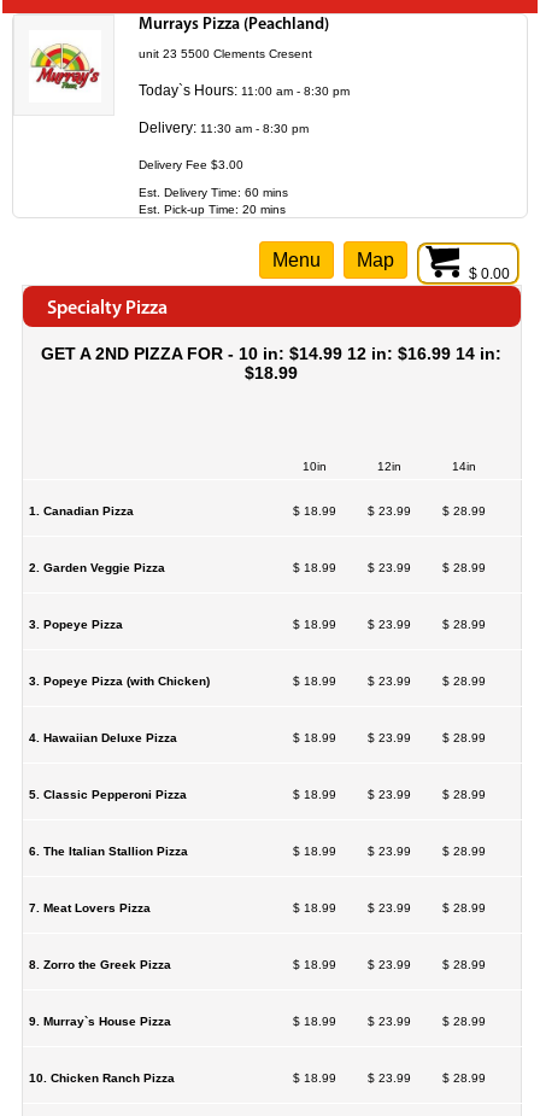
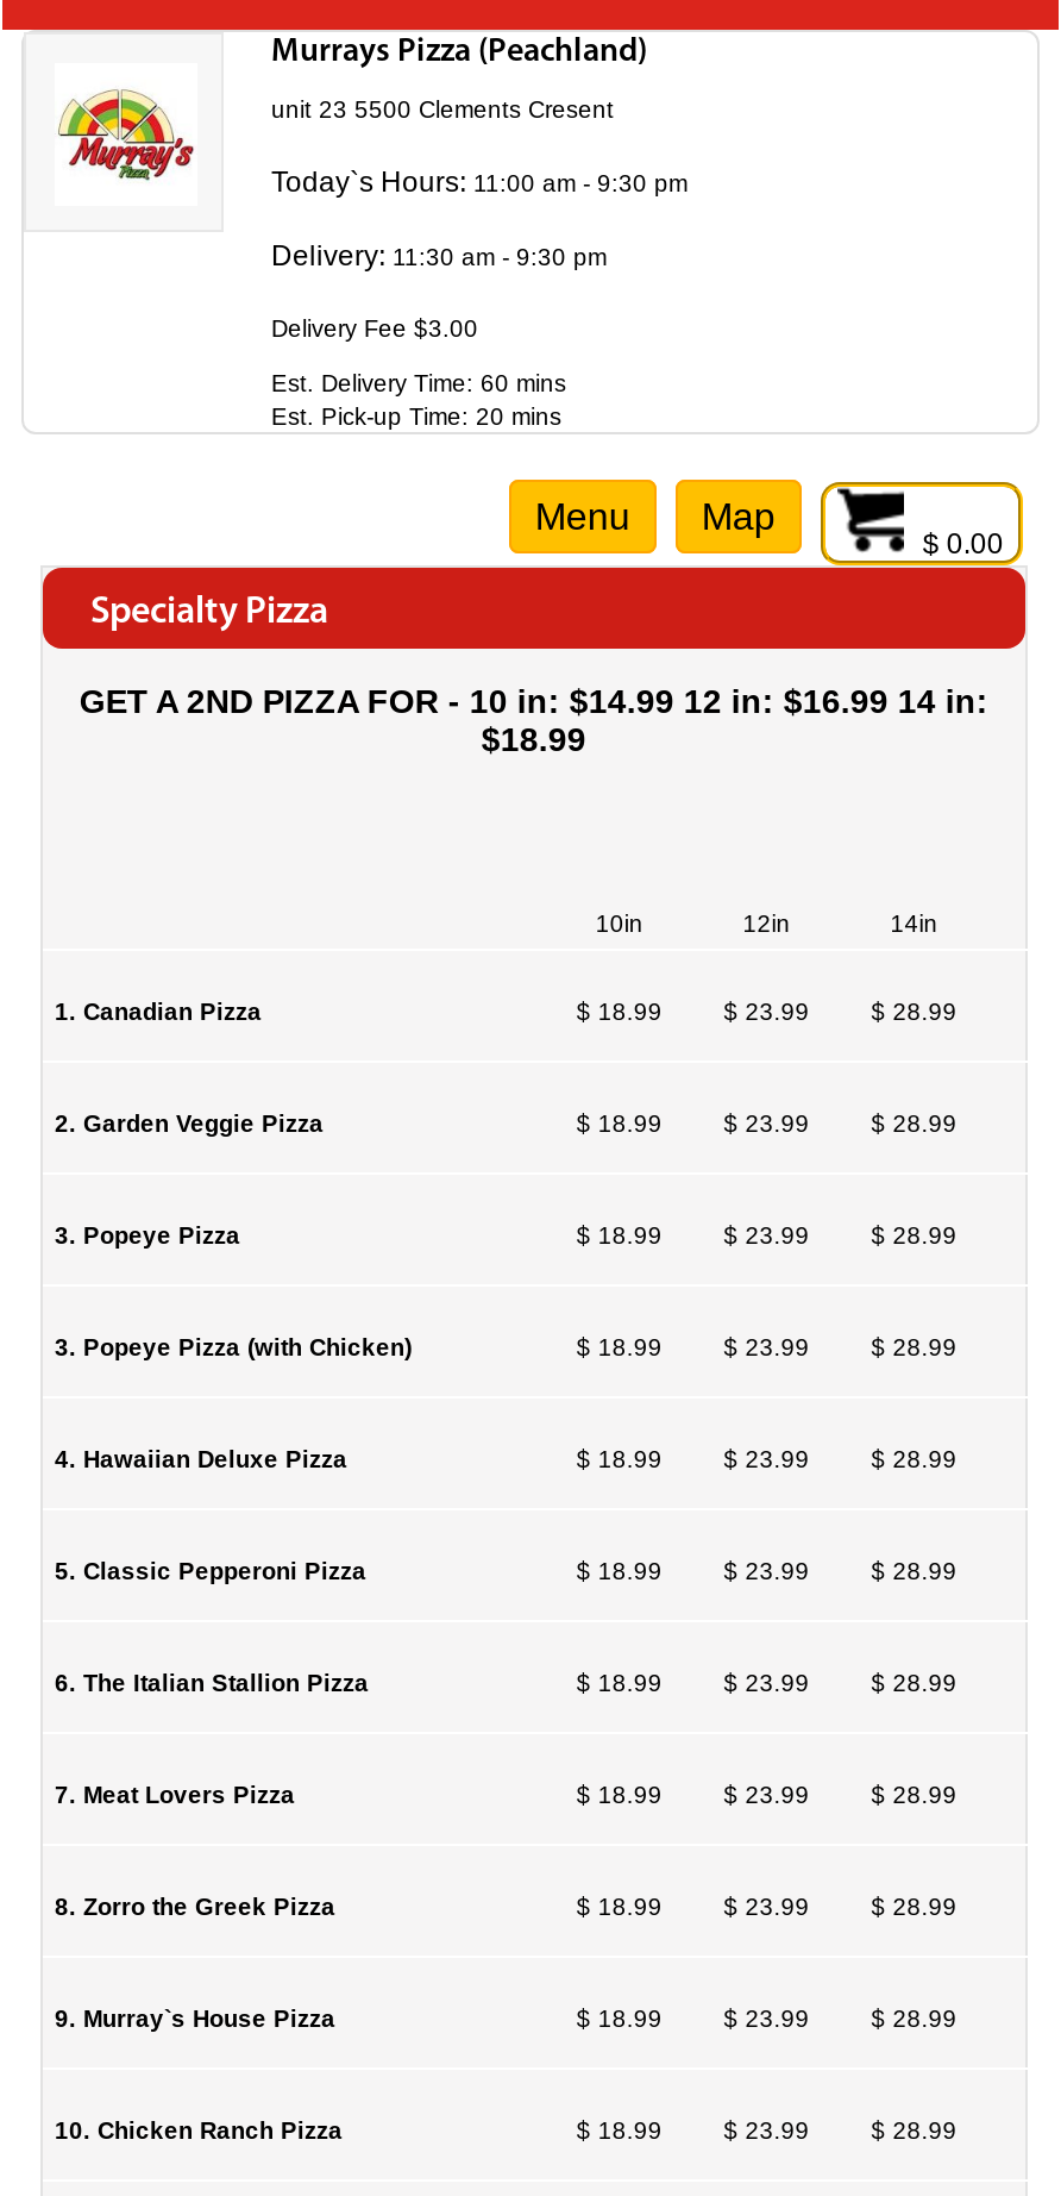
[139,82,350,99] Today`s Hours: 11:00 am - 8:30 pm -> [271,165,688,199] Today`s Hours: 11:00 am - 9:30 pm
[139,119,309,136] Delivery: 11:30 am - 8:30 pm -> [271,239,607,273] Delivery: 11:30 am - 9:30 pm

